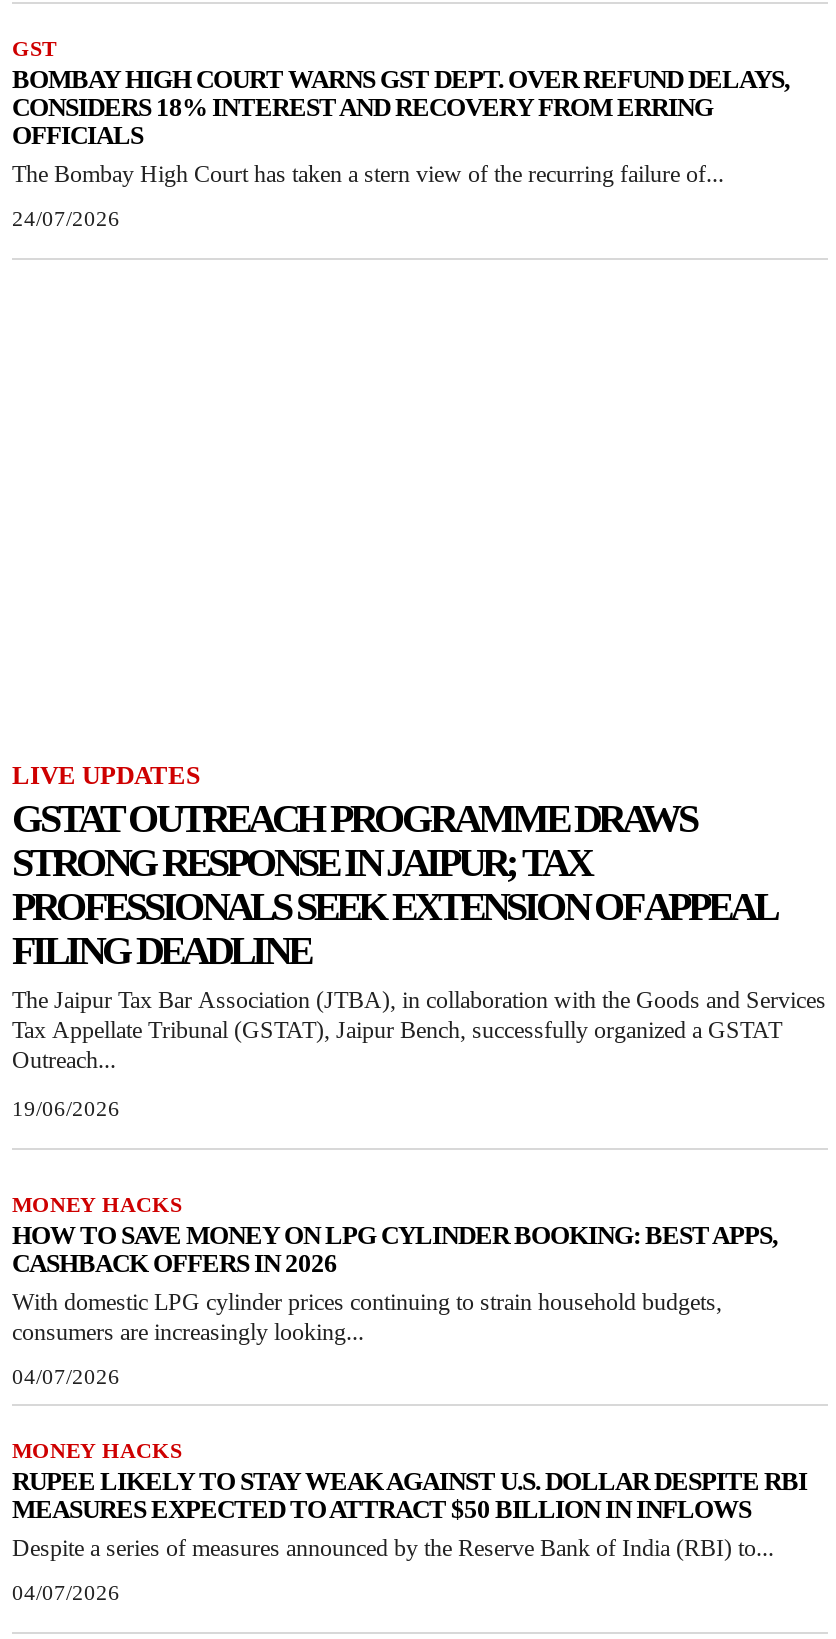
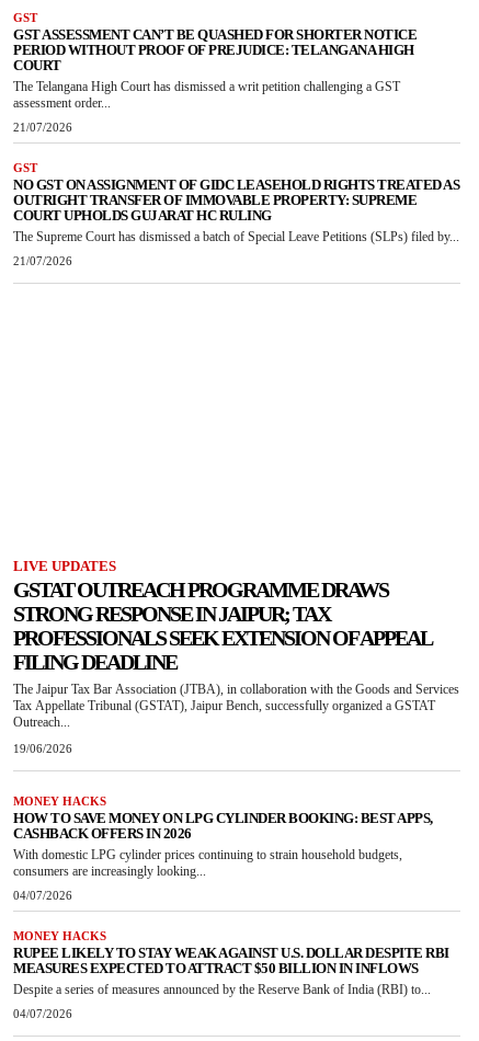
[12,65,789,231] BOMBAY HIGH COURT WARNS GST DEPT. OVER REFUND DELAYS, | CONSIDERS 18% INTEREST AND RECOVERY FROM ERRING | OFFICIALS | The Bombay High Court has taken a stern view of the recurring failure of... | 24/07/2026 -> [13,27,459,268] GST ASSESSMENT CAN’T BE QUASHED FOR SHORTER NOTICE | PERIOD WITHOUT PROOF OF PREJUDICE: TELANGANA HIGH | COURT | The Telangana High Court has dismissed a writ petition challenging a GST | assessment order... | 21/07/2026 | GST | NO GST ON ASSIGNMENT OF GIDC LEASEHOLD RIGHTS TREATED AS | OUTRIGHT TRANSFER OF IMMOVABLE PROPERTY: SUPREME | COURT UPHOLDS GUJARAT HC RULING | The Supreme Court has dismissed a batch of Special Leave Petitions (SLPs) filed by... | 21/07/2026

